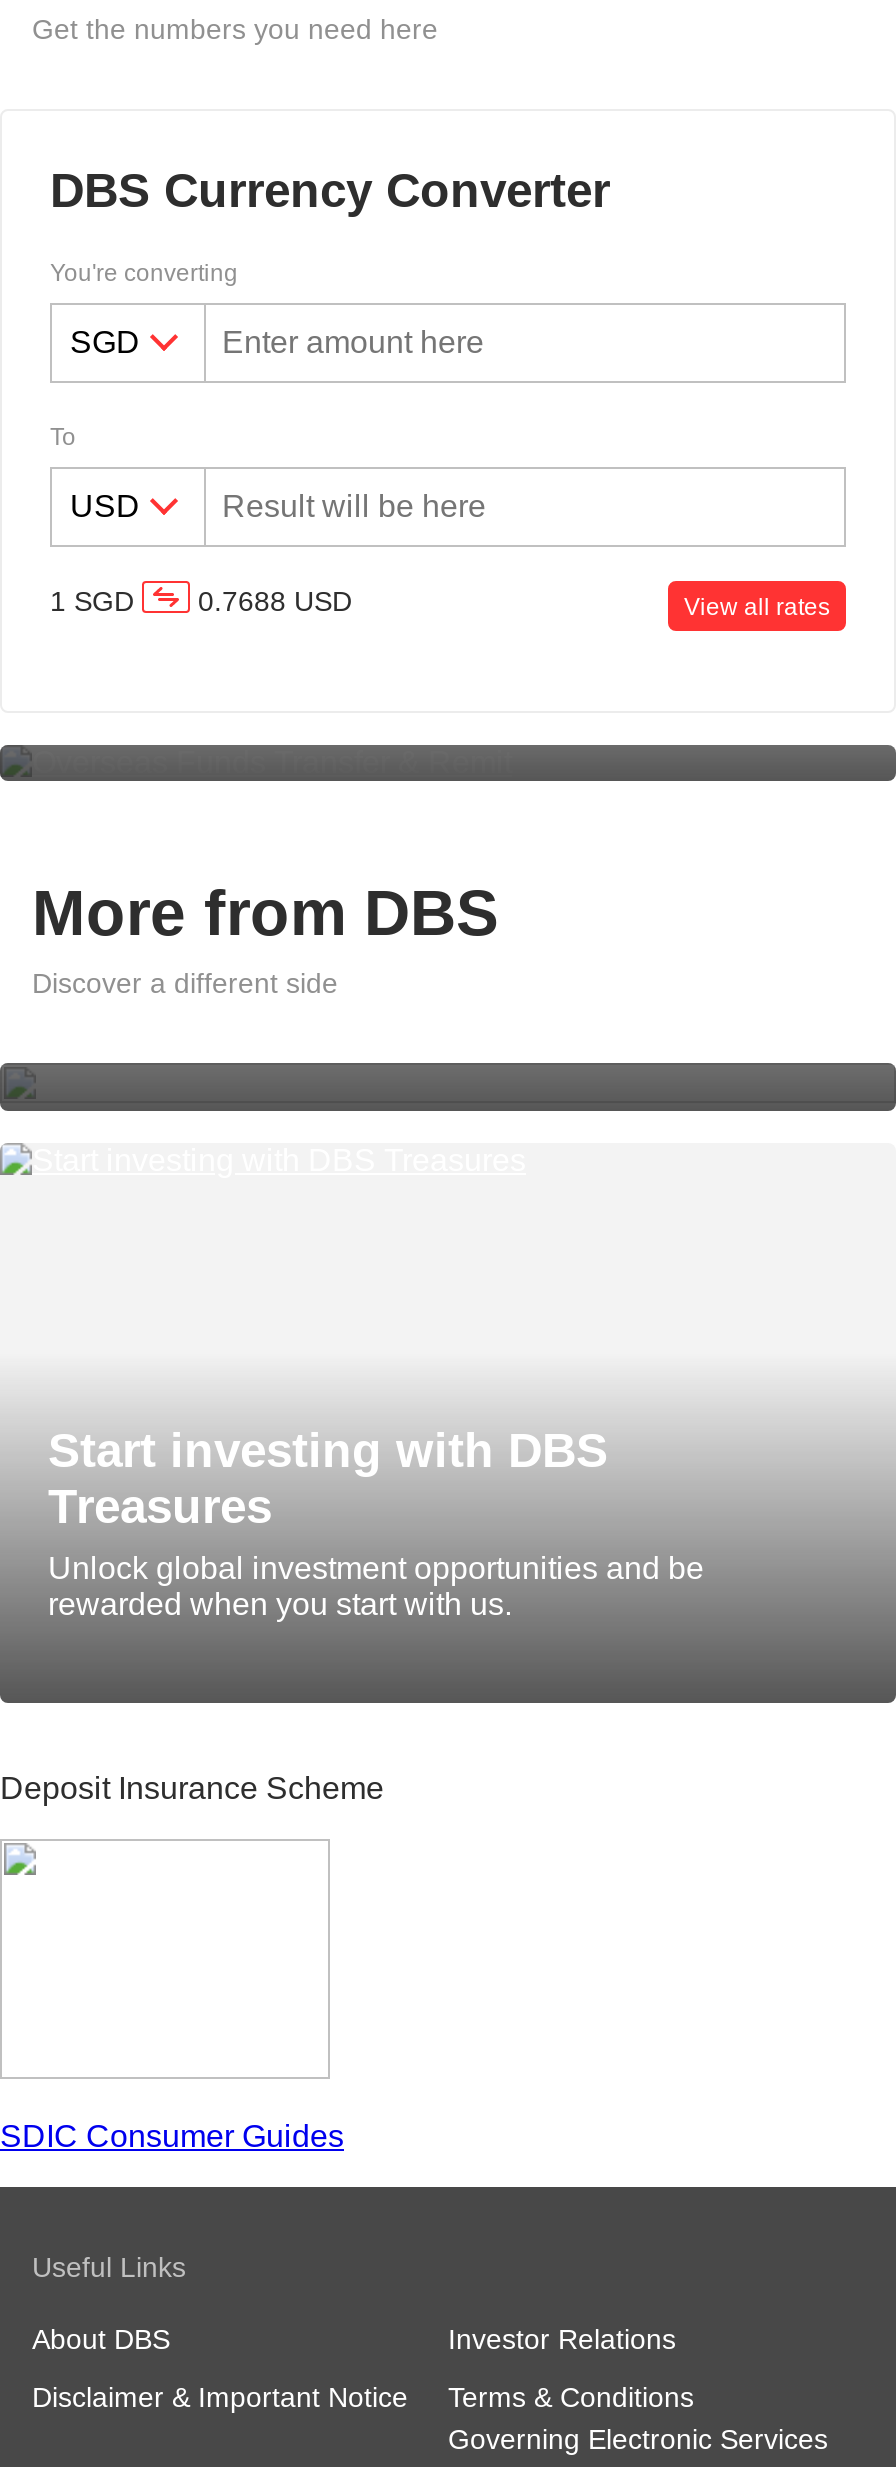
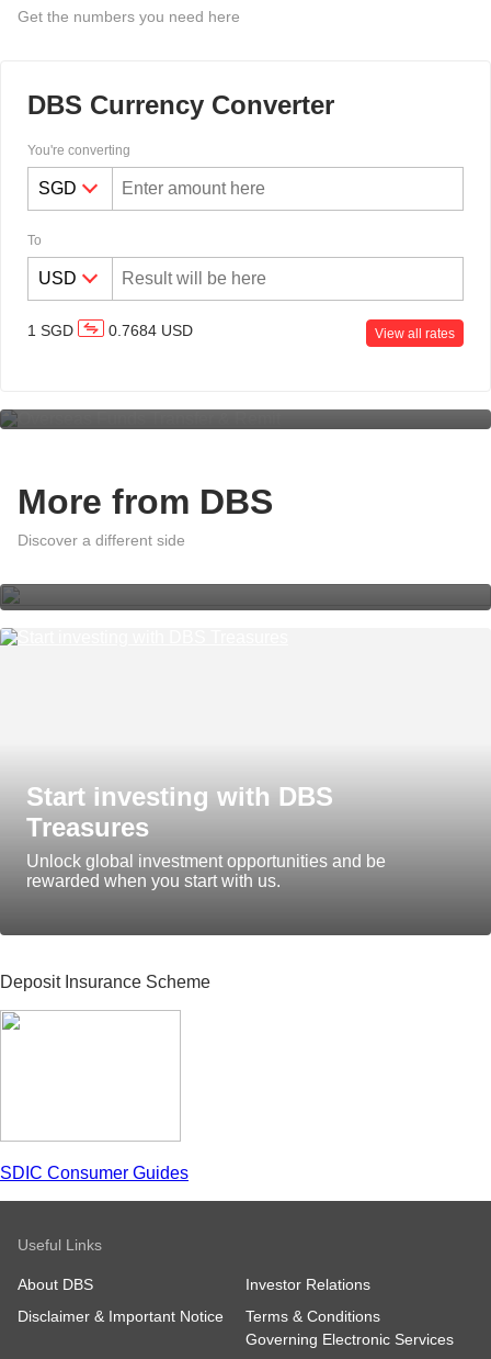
[50,585,352,617] 1 SGD 0.7688 USD -> [27,322,193,339] 1 SGD 0.7684 USD

